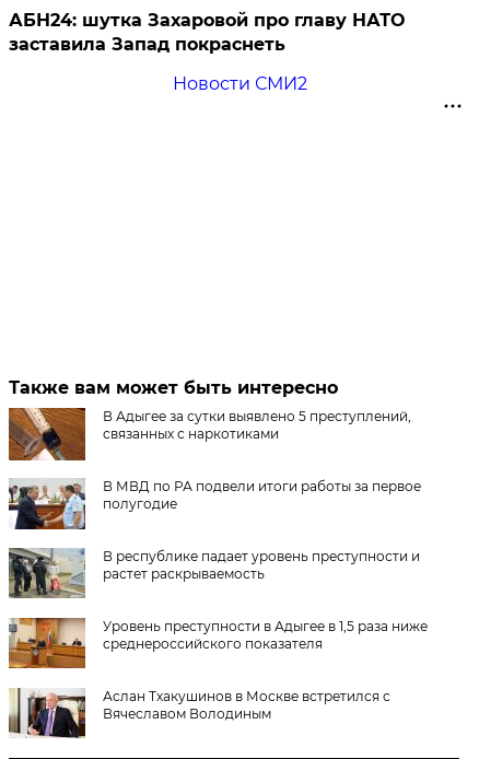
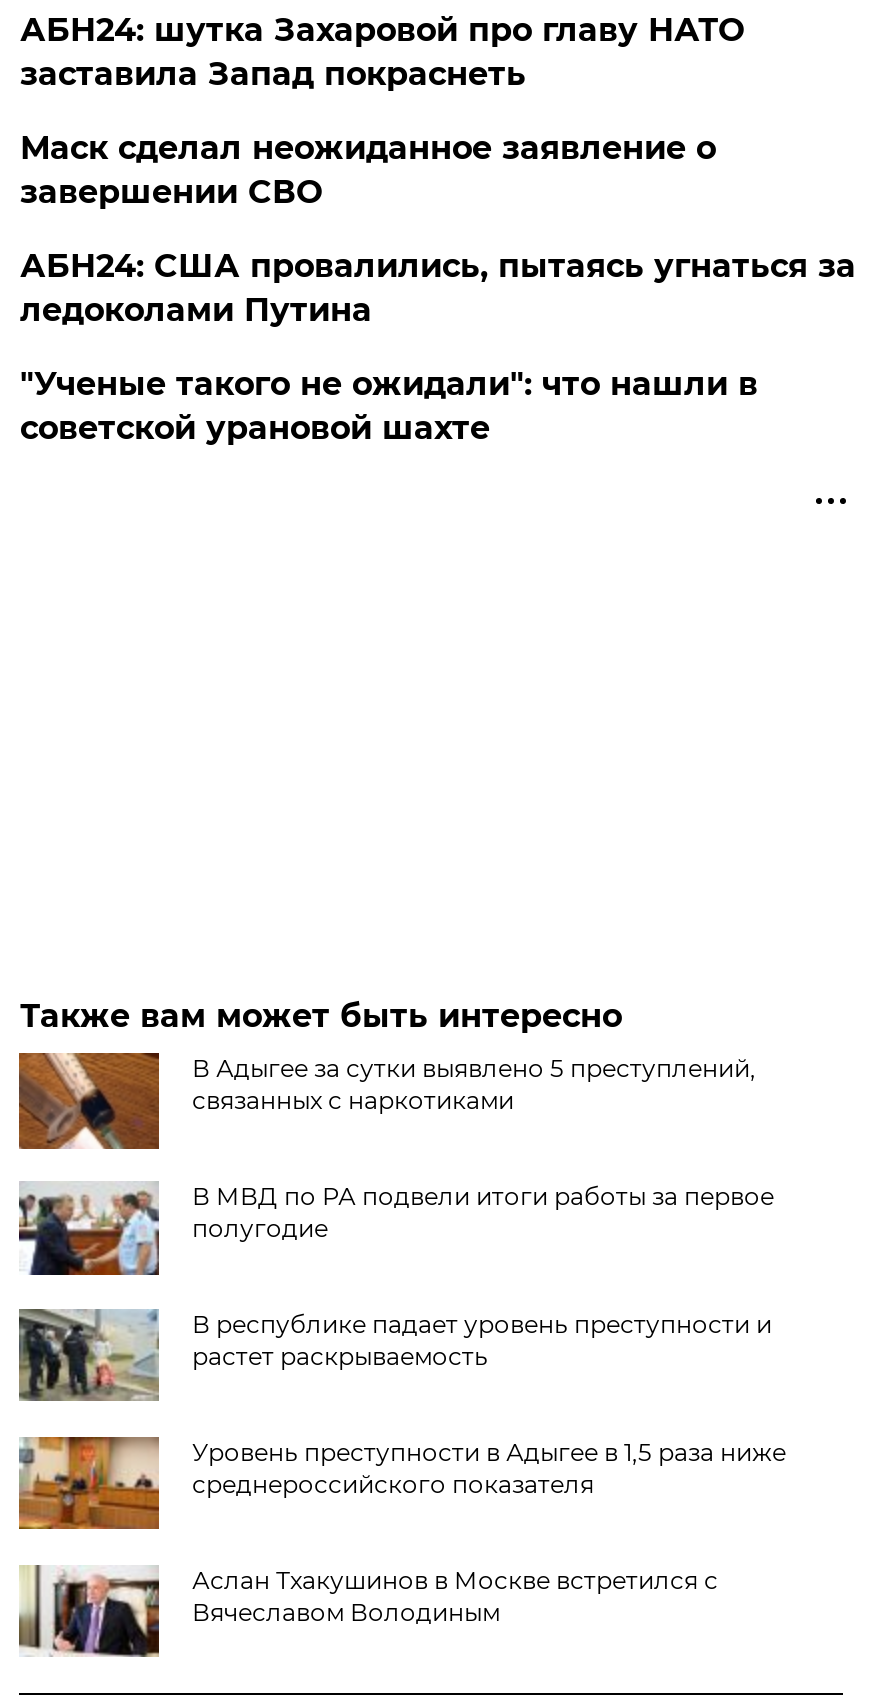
[172,73,307,94] Новости СМИ2 -> [20,129,856,447] Маск сделал неожиданное заявление о | завершении СВО | АБН24: США провалились, пытаясь угнаться за | ледоколами Путина | "Ученые такого не ожидали": что нашли в | советской урановой шахте

